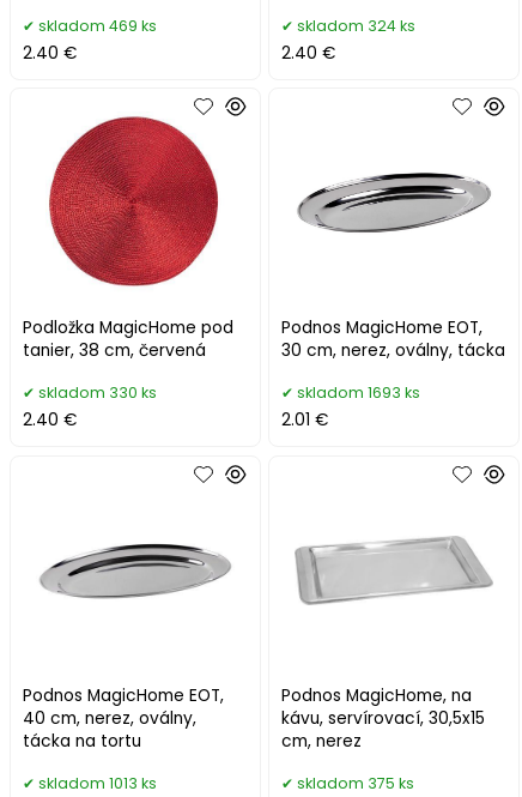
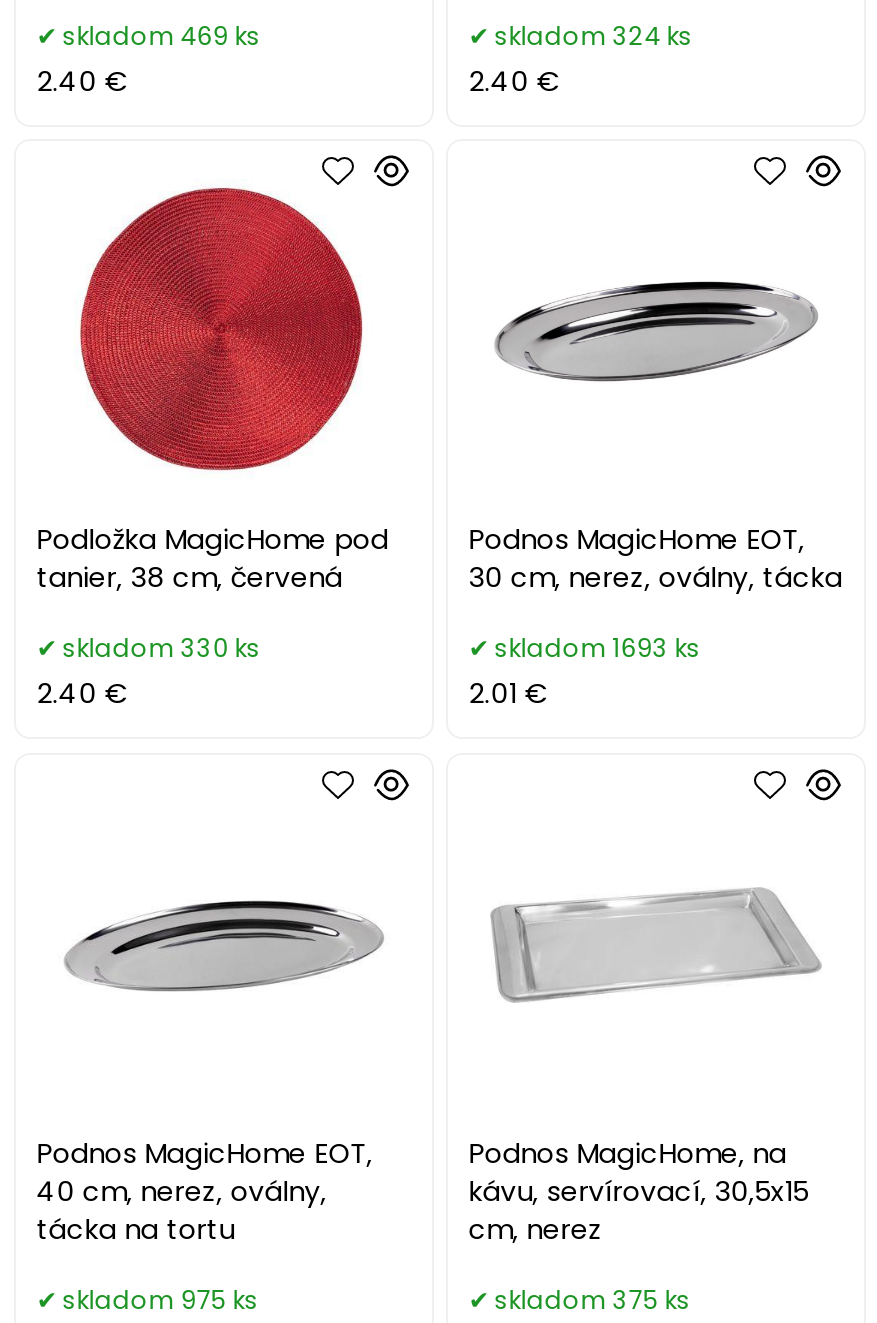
[39,773,157,793] skladom 1013 ks -> [62,1283,258,1317] skladom 975 ks

